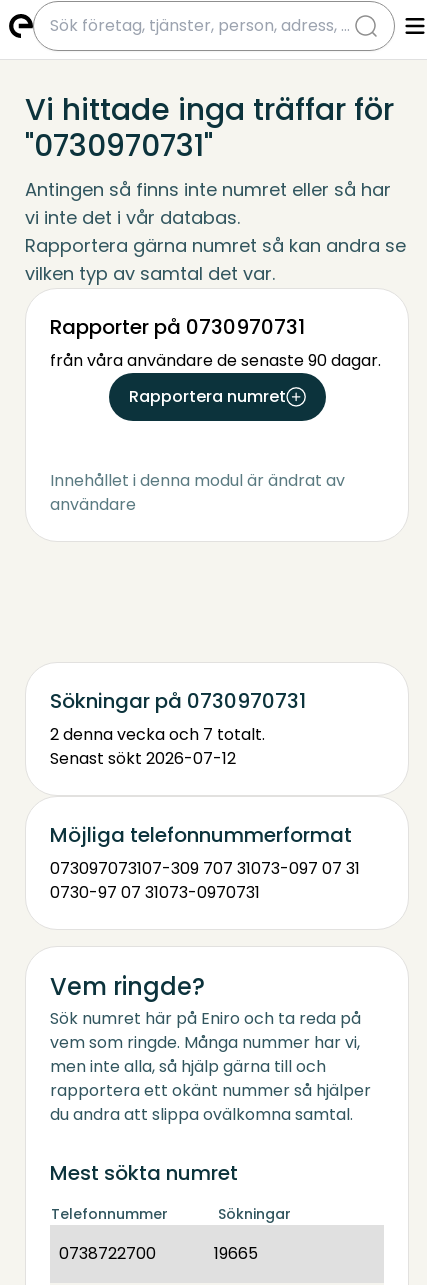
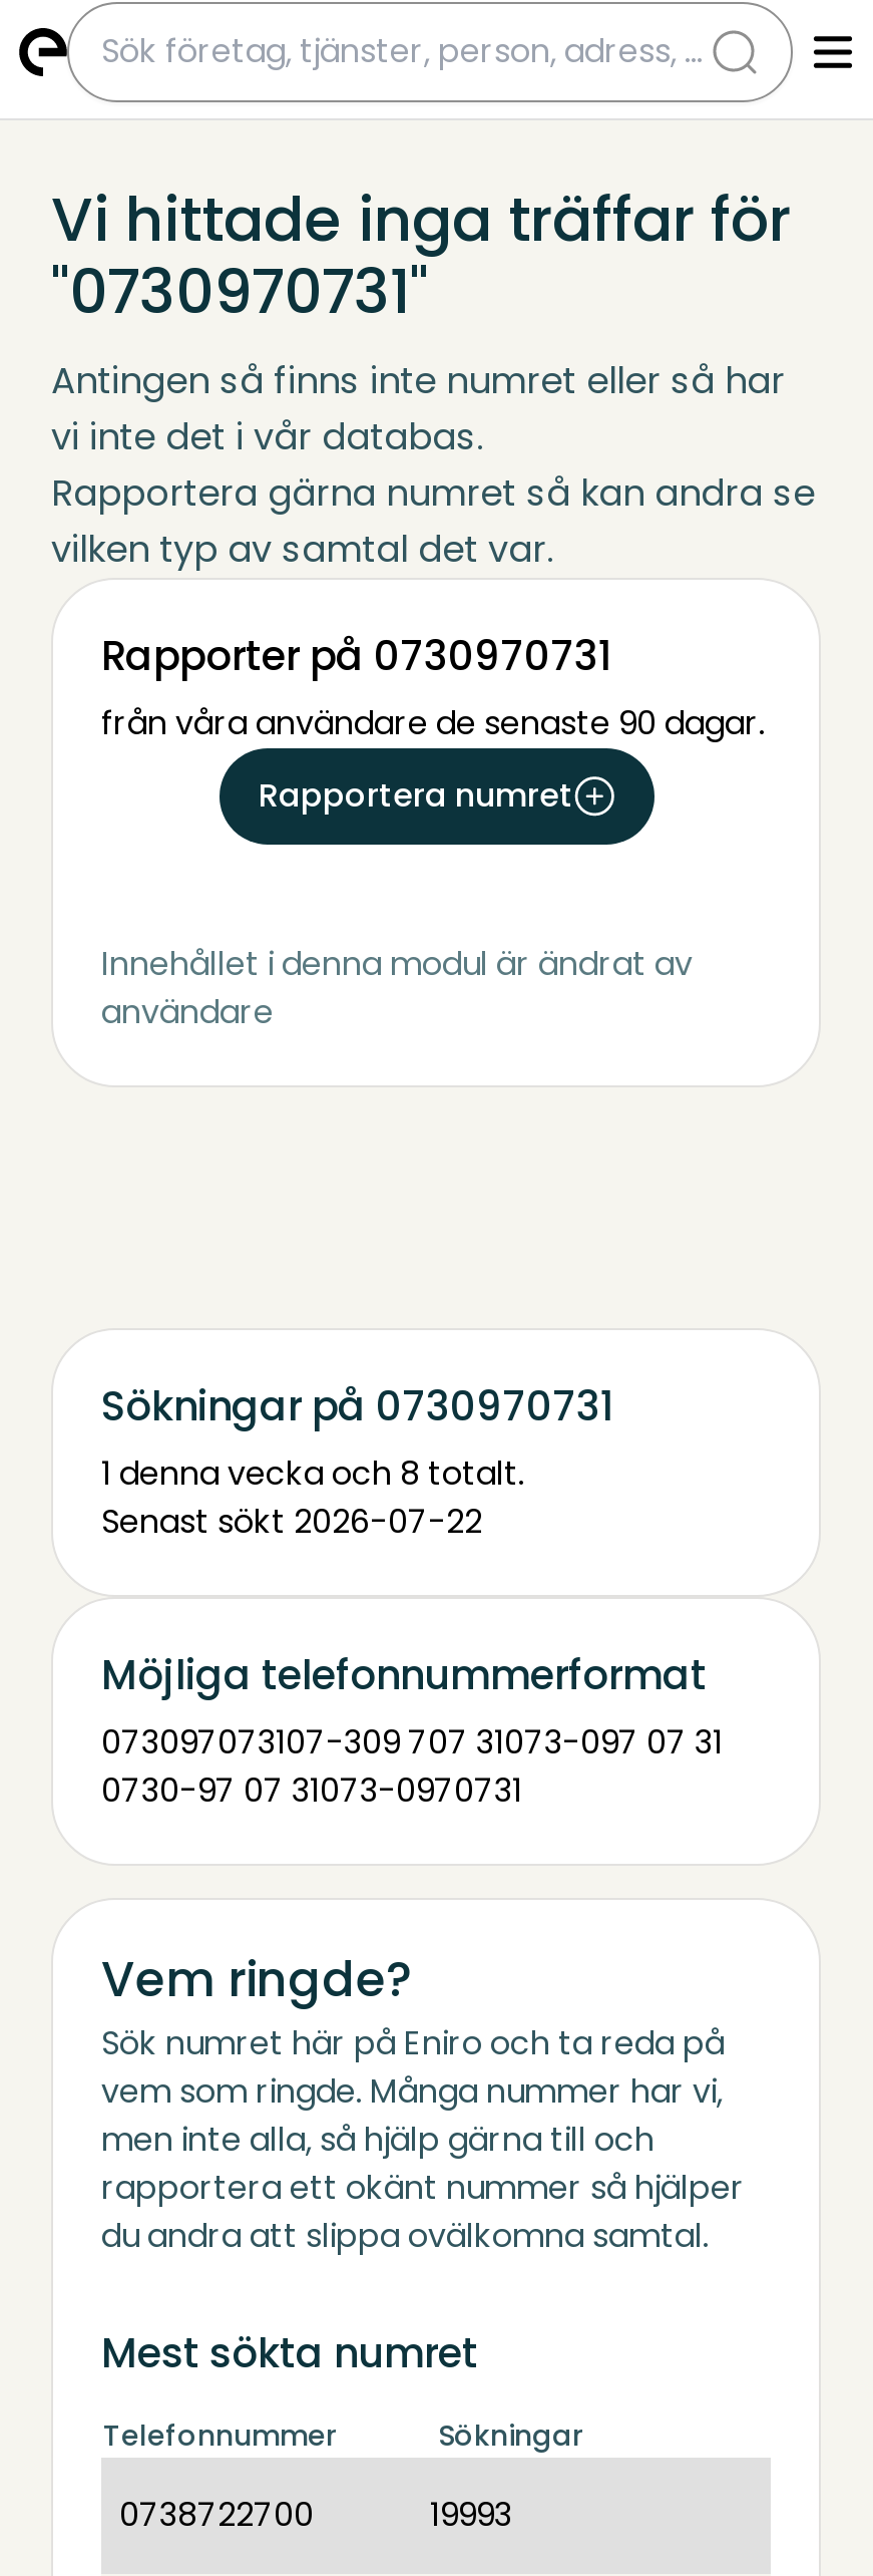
[50,723,265,746] 2 denna vecka och 7 totalt. -> [101,1451,524,1497] 1 denna vecka och 8 totalt.
[50,747,236,770] Senast sökt 2026-07-12 -> [101,1499,482,1545] Senast sökt 2026-07-22
[214,1242,258,1265] 19665 -> [430,2492,512,2538] 19993

